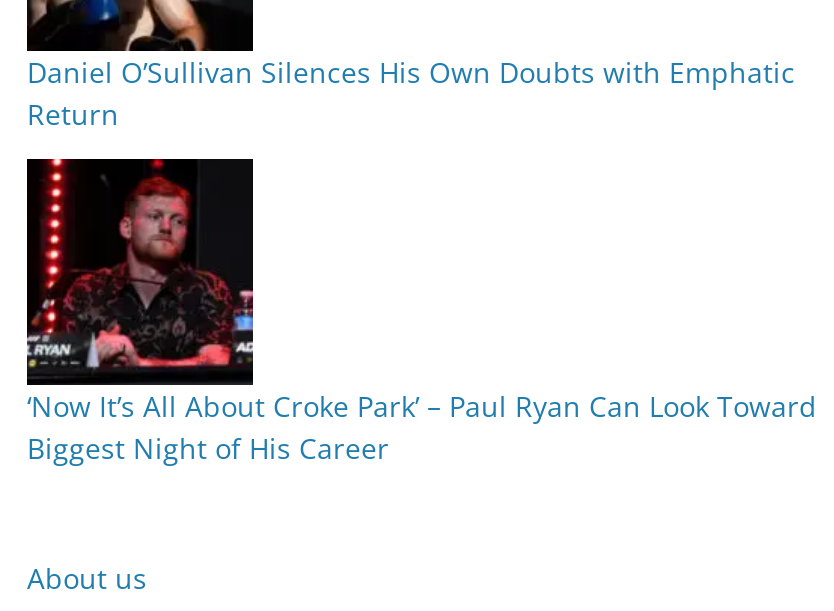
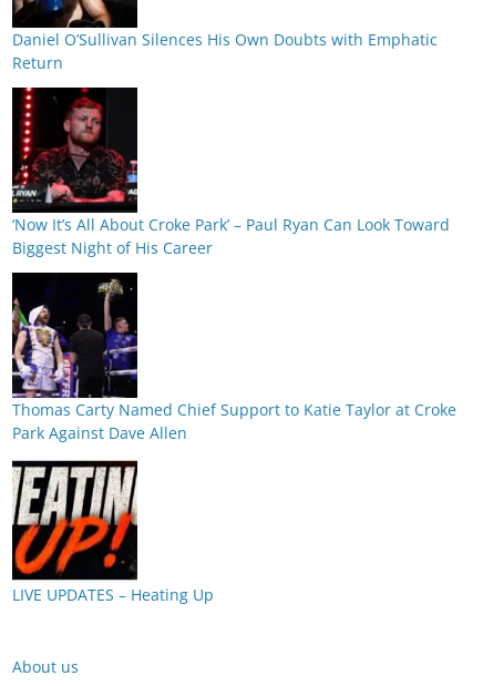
none -> [11,272,456,444] [image] | Thomas Carty Named Chief Support to Katie Taylor at Croke | Park Against Dave Allen
none -> [11,460,214,605] [image] | LIVE UPDATES – Heating Up

